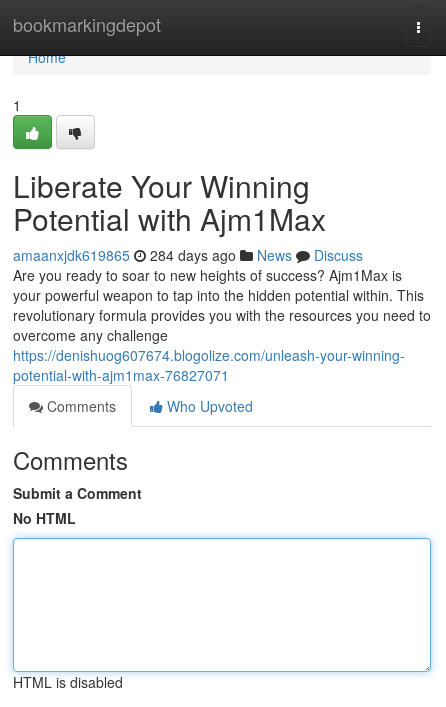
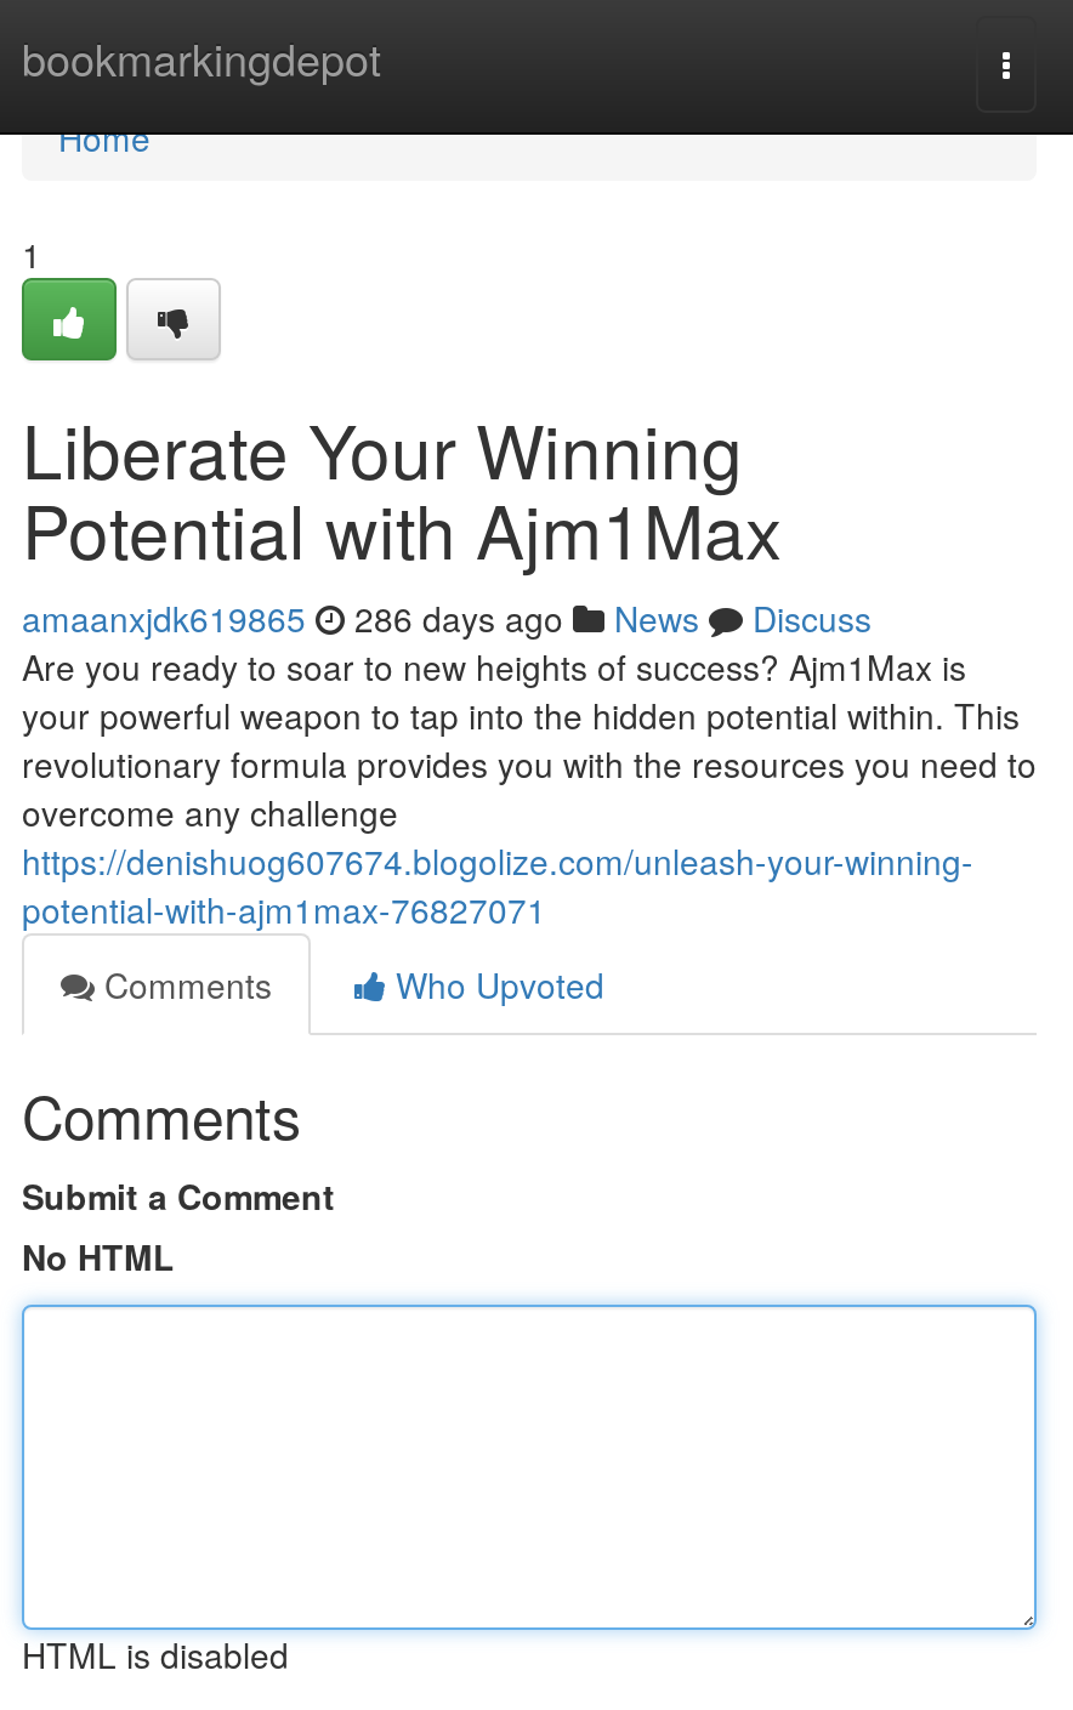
[13,245,363,265] amaanxjdk619865 284 days ago News Discuss -> [22,593,872,642] amaanxjdk619865 286 days ago News Discuss

